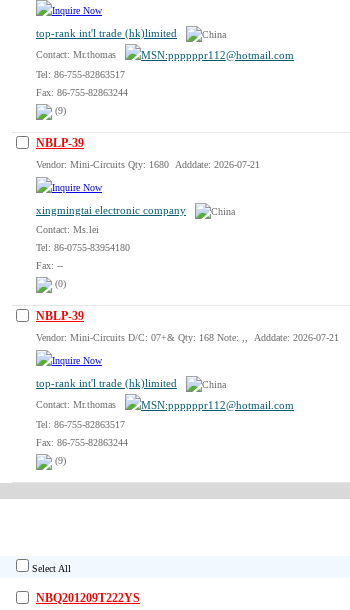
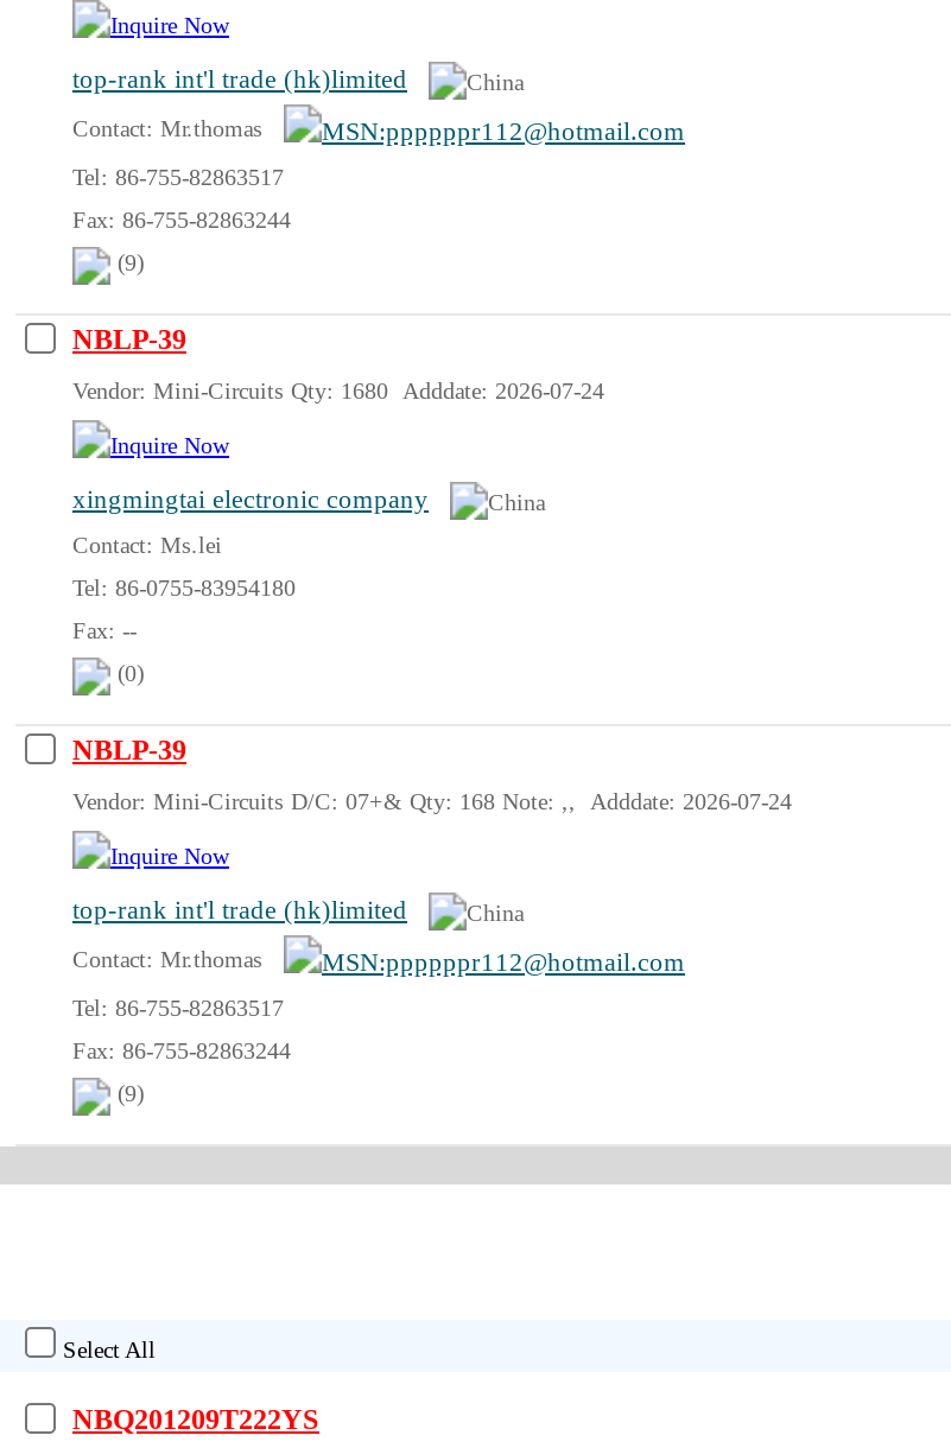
[36,159,260,170] Vendor: Mini-Circuits Qty: 1680 Adddate: 2026-07-21 -> [72,377,604,404] Vendor: Mini-Circuits Qty: 1680 Adddate: 2026-07-24
[36,332,339,343] Vendor: Mini-Circuits D/C: 07+& Qty: 168 Note: ,, Adddate: 2026-07-21 -> [72,788,792,814] Vendor: Mini-Circuits D/C: 07+& Qty: 168 Note: ,, Adddate: 2026-07-24

